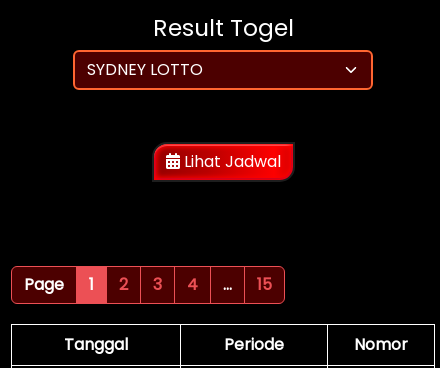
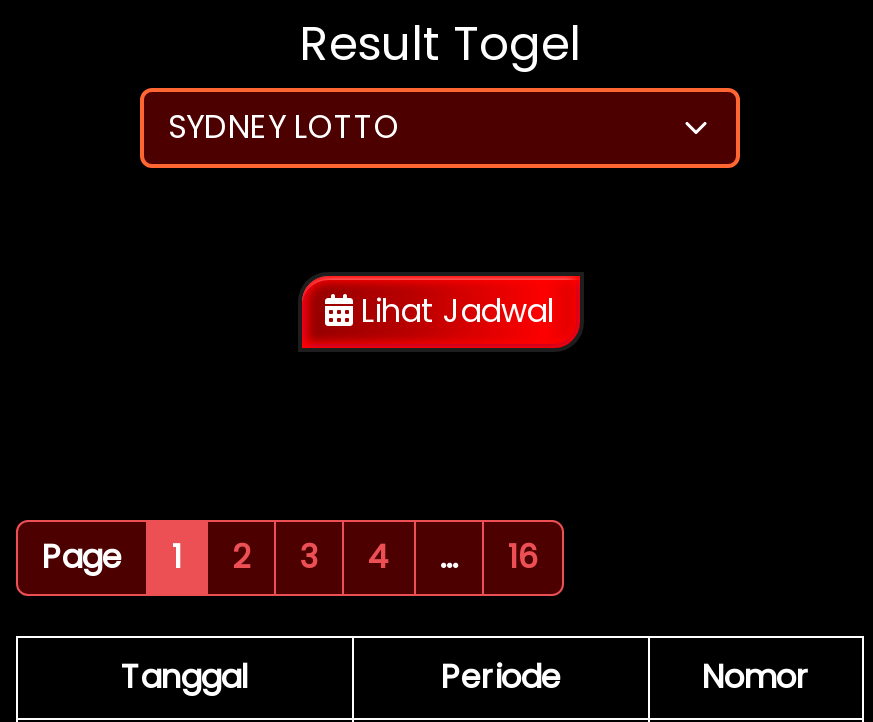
[257,273,272,296] 15 -> [508,534,538,580] 16

